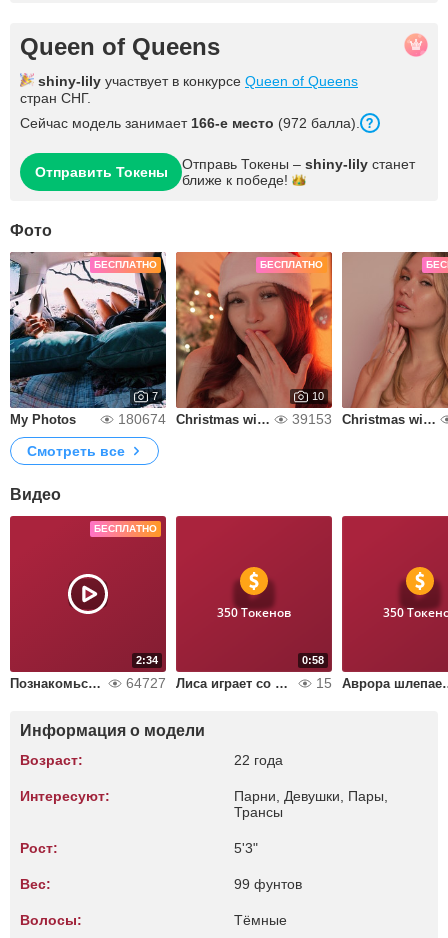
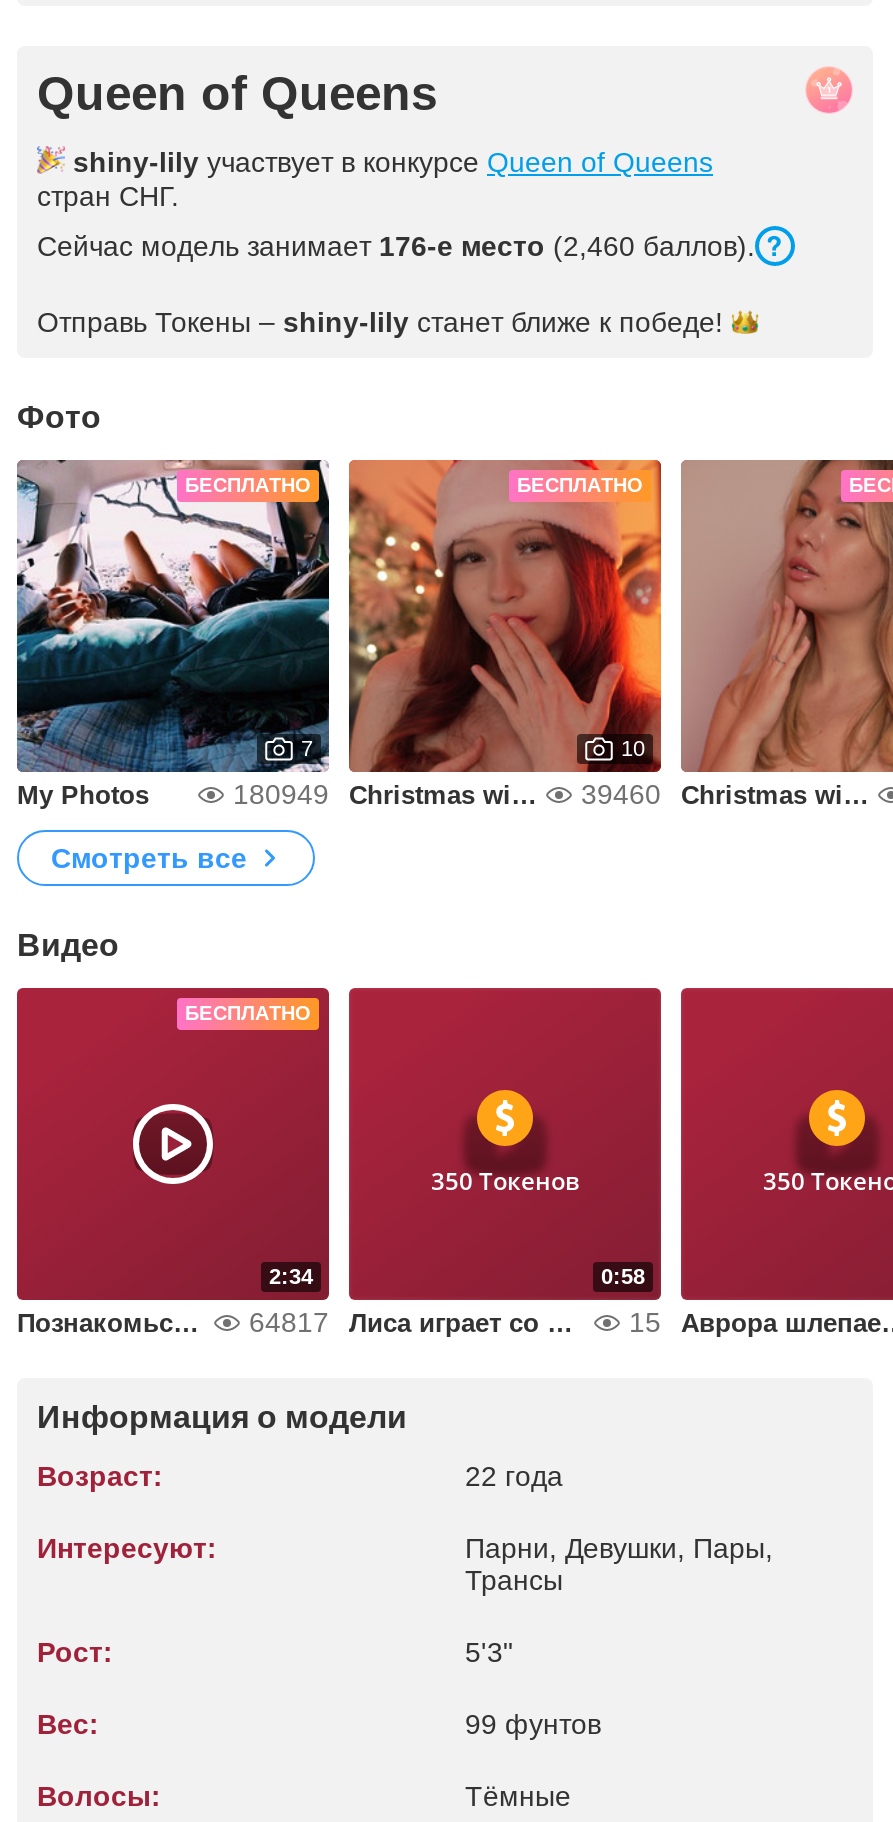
[20,115,360,131] Сейчас модель занимает 166-е место (972 балла). -> [37,230,755,262] Сейчас модель занимает 176-е место (2,460 баллов).
[34,156,415,188] Отправить Токены | Отправь Токены – shiny-lily станет | ближе к победе! -> [37,306,723,338] Отправь Токены – shiny-lily станет ближе к победе!
[118,411,166,427] 180674 -> [233,778,329,810] 180949
[292,411,332,427] 39153 -> [581,778,661,810] 39460
[126,675,166,691] 64727 -> [249,1306,329,1338] 64817

